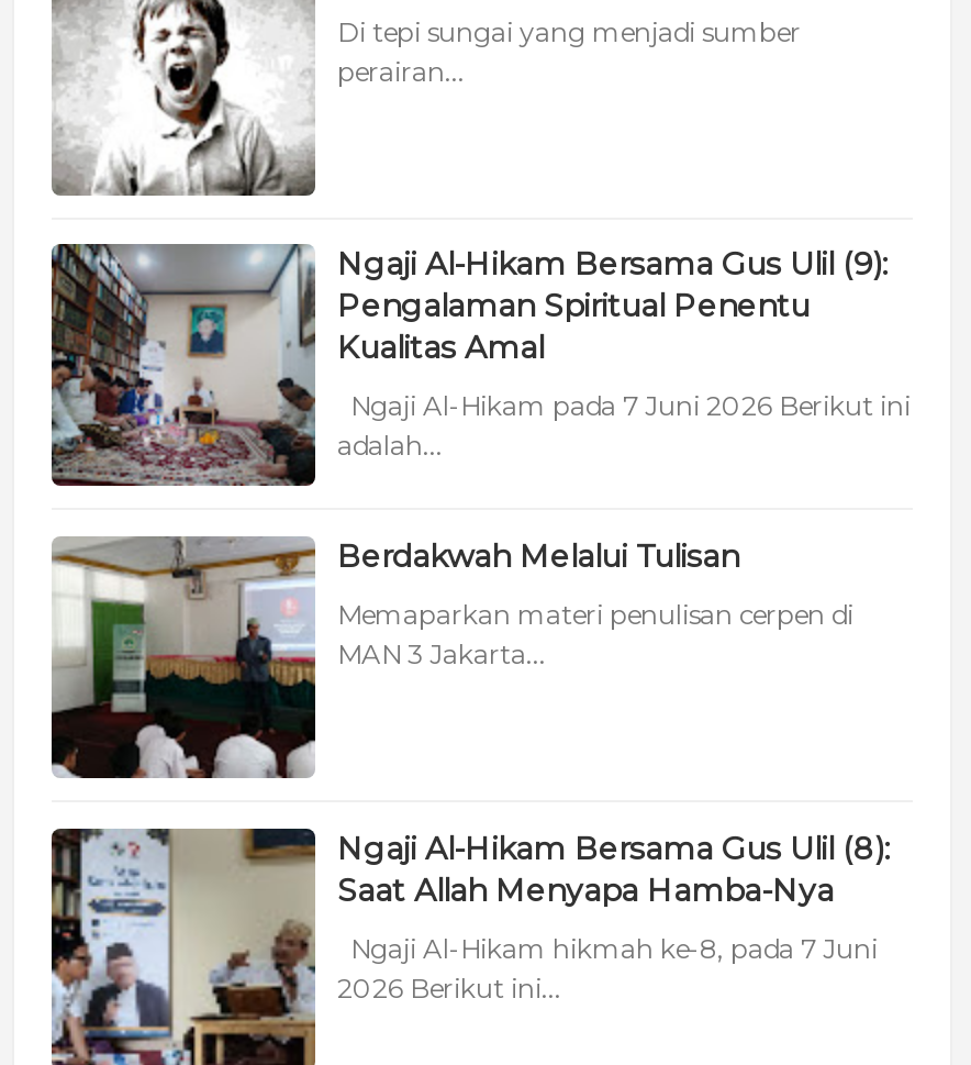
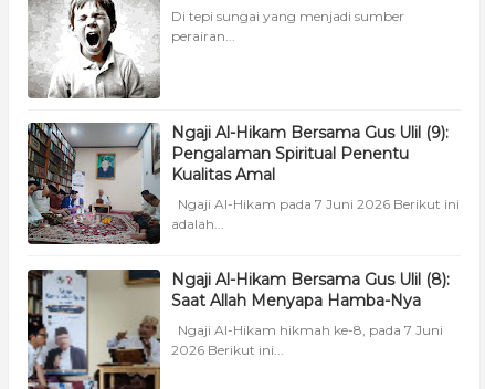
[52,536,853,778] [image] | Berdakwah Melalui Tulisan | Memaparkan materi penulisan cerpen di | MAN 3 Jakarta... -> none

